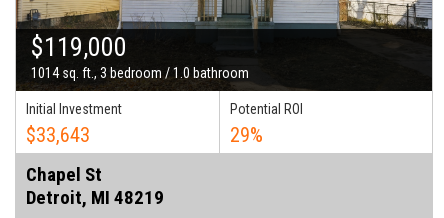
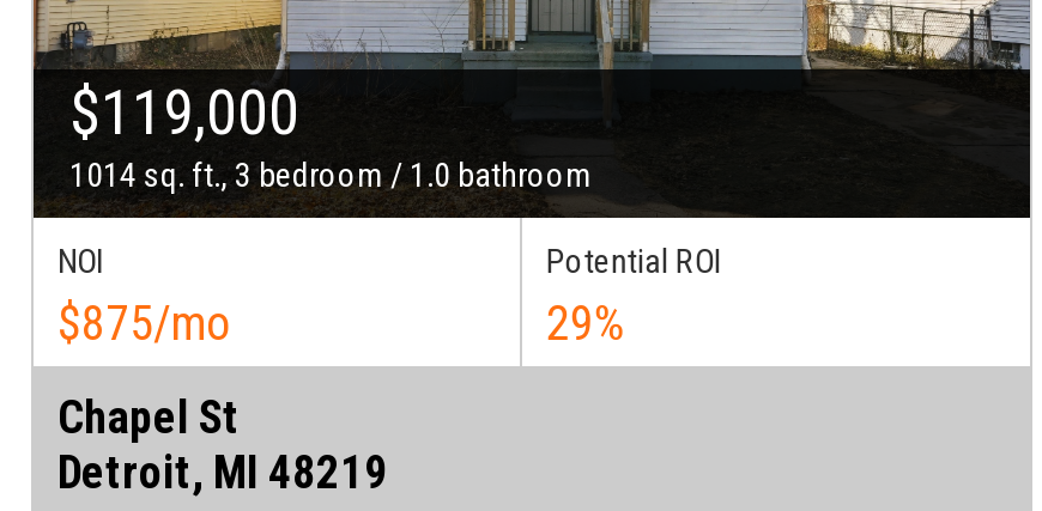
[26,101,122,147] Initial Investment | $33,643 -> [57,241,230,351] NOI | $875/mo

